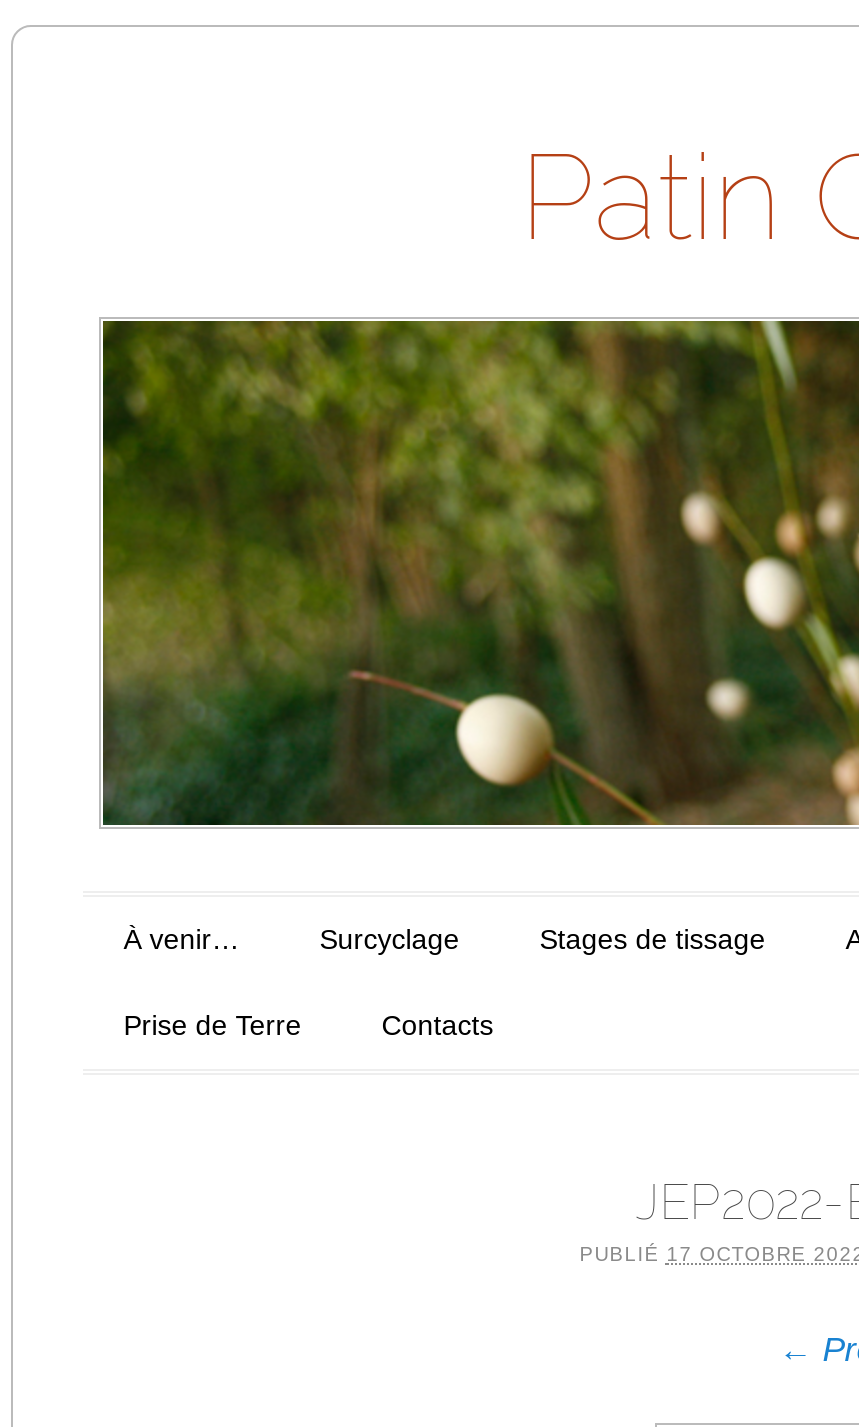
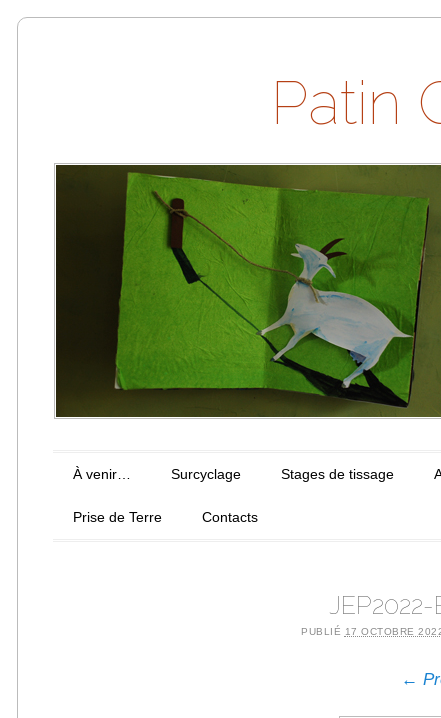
[87,319,853,827] [image] -> [54,163,438,419] [image]

